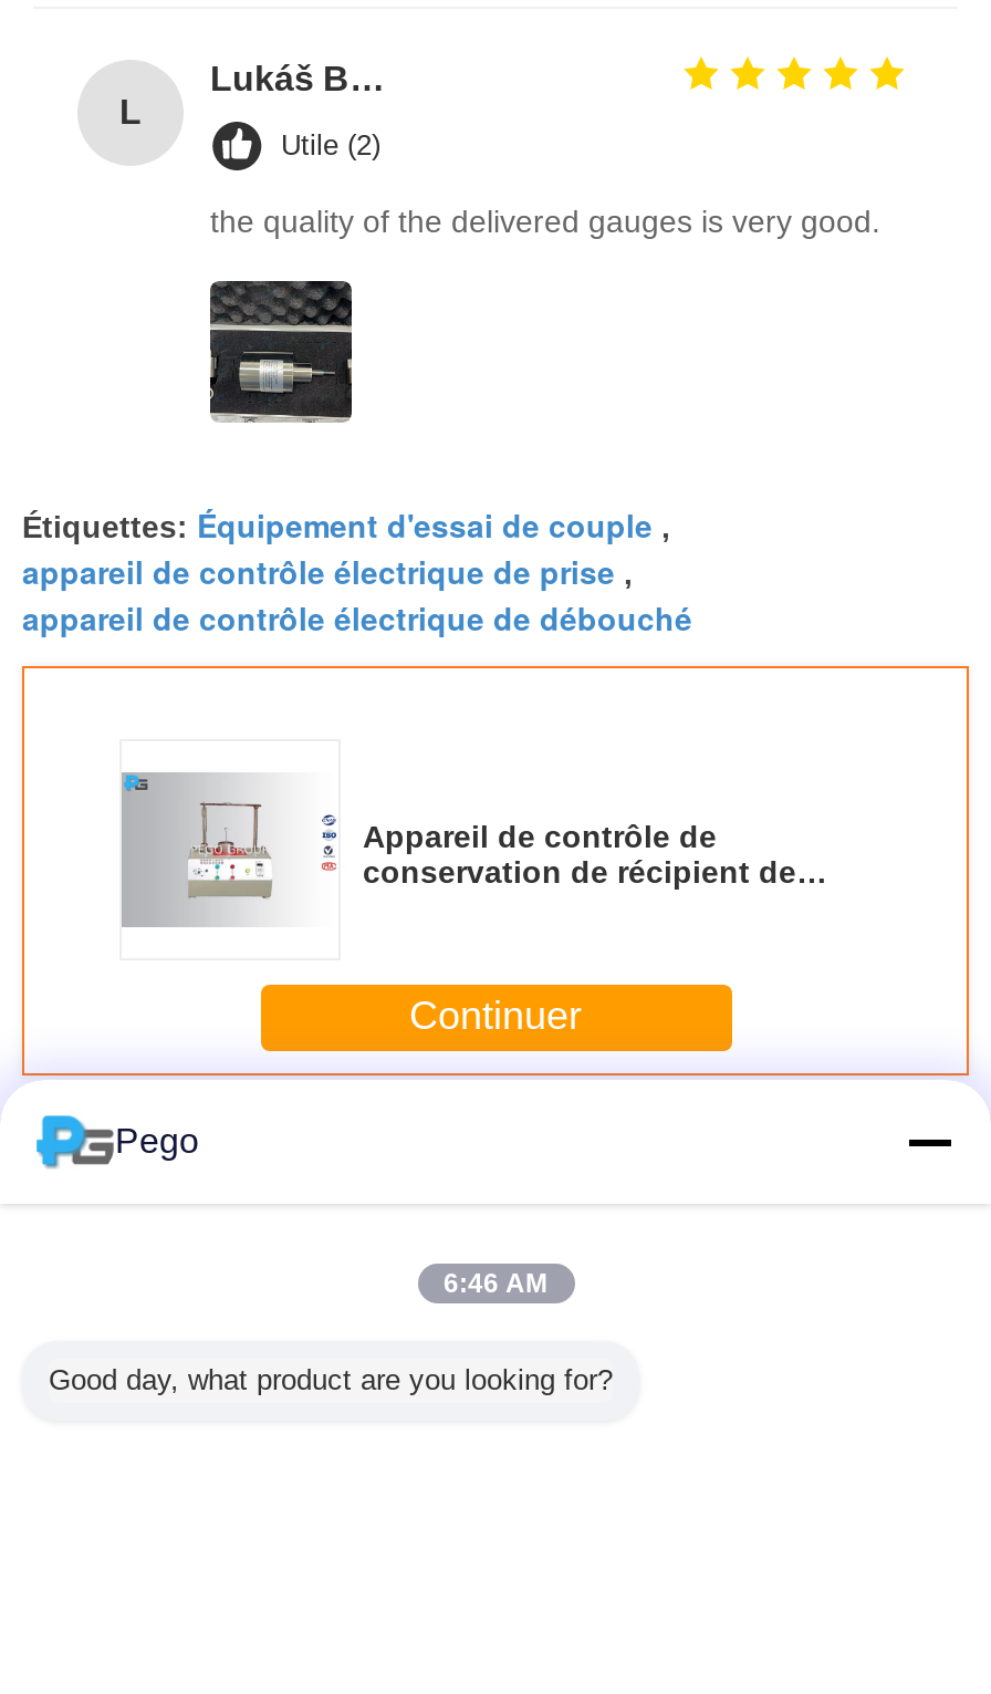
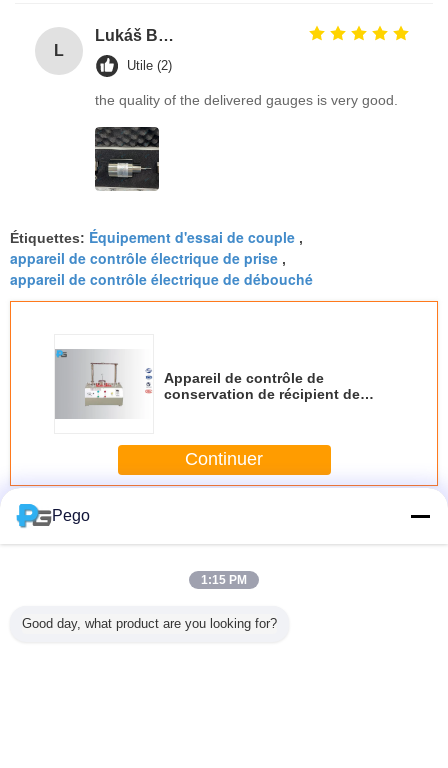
[444,1268,547,1299] 6:46 AM -> [201,573,247,587] 1:15 PM

